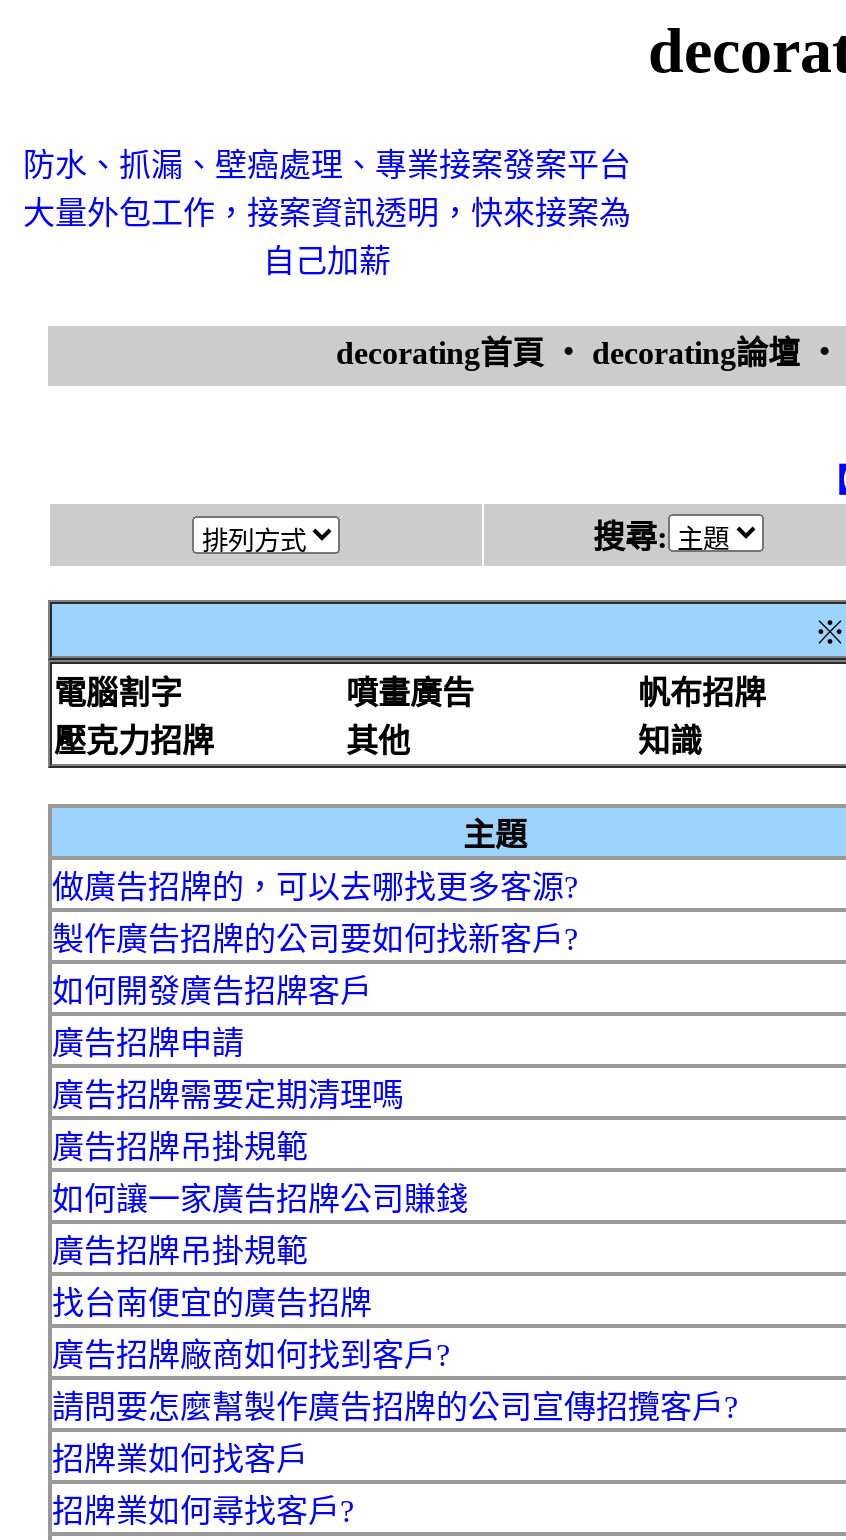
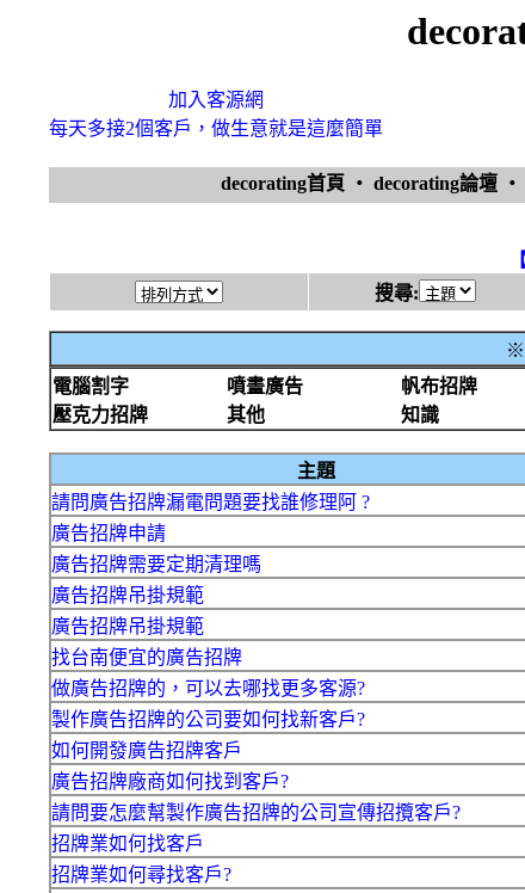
[23,148,631,278] 防水、抓漏、壁癌處理、專業接案發案平台 | 大量外包工作，接案資訊透明，快來接案為 | 自己加薪 -> [48,90,382,138] 加入客源網 | 每天多接2個客戶，做生意就是這麼簡單
none -> [51,492,370,512] 請問廣告招牌漏電問題要找誰修理阿 ?
moved [52,870,578,1008] -> [51,678,365,760]: 做廣告招牌的，可以去哪找更多客源? | 製作廣告招牌的公司要如何找新客戶? | 如何開發廣告招牌客戶
moved [52,1026,404,1164] -> [51,523,261,605]: 廣告招牌申請 | 廣告招牌需要定期清理嗎 | 廣告招牌吊掛規範
[52,1182,468,1216] 如何讓一家廣告招牌公司賺錢 -> none
moved [52,1234,372,1320] -> [51,616,242,667]: 廣告招牌吊掛規範 | 找台南便宜的廣告招牌

